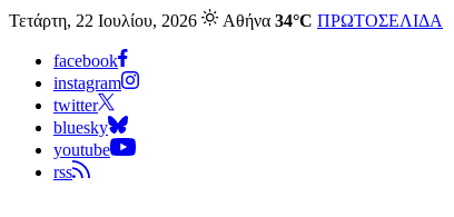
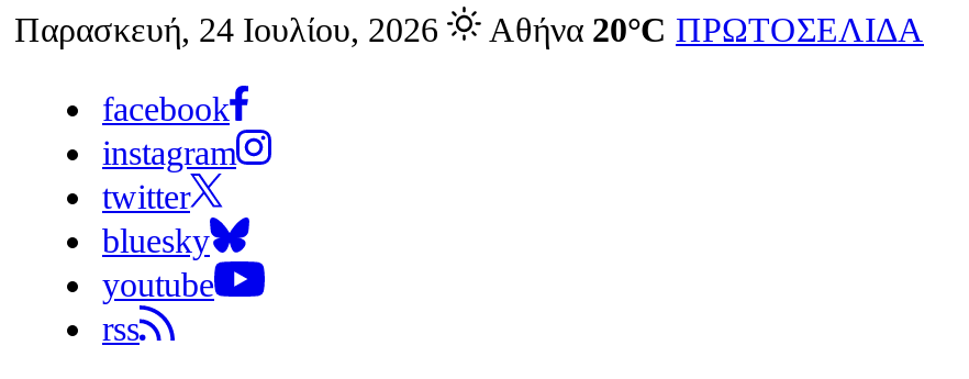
[9,11,197,30] Τετάρτη, 22 Ιουλίου, 2026 -> [14,11,438,48] Παρασκευή, 24 Ιουλίου, 2026
[223,11,443,30] Αθήνα 34°C ΠΡΩΤΟΣΕΛΙΔΑ -> [489,11,924,48] Αθήνα 20°C ΠΡΩΤΟΣΕΛΙΔΑ

